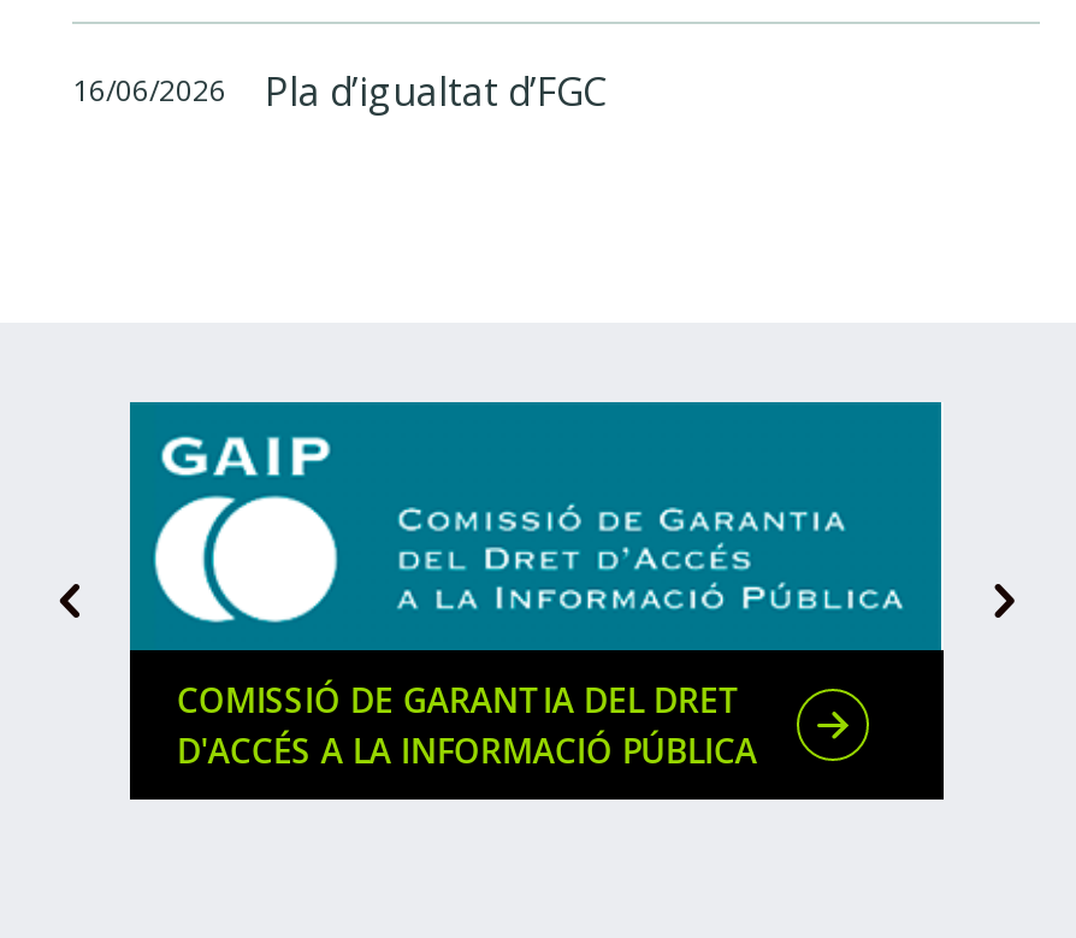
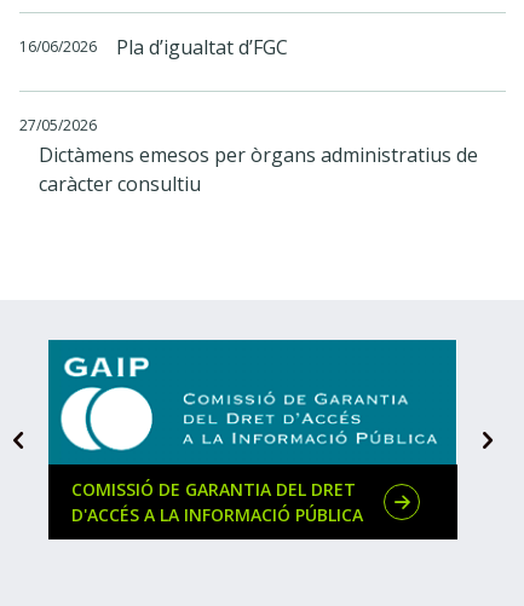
none -> [19,115,478,198] 27/05/2026 | Dictàmens emesos per òrgans administratius de | caràcter consultiu

